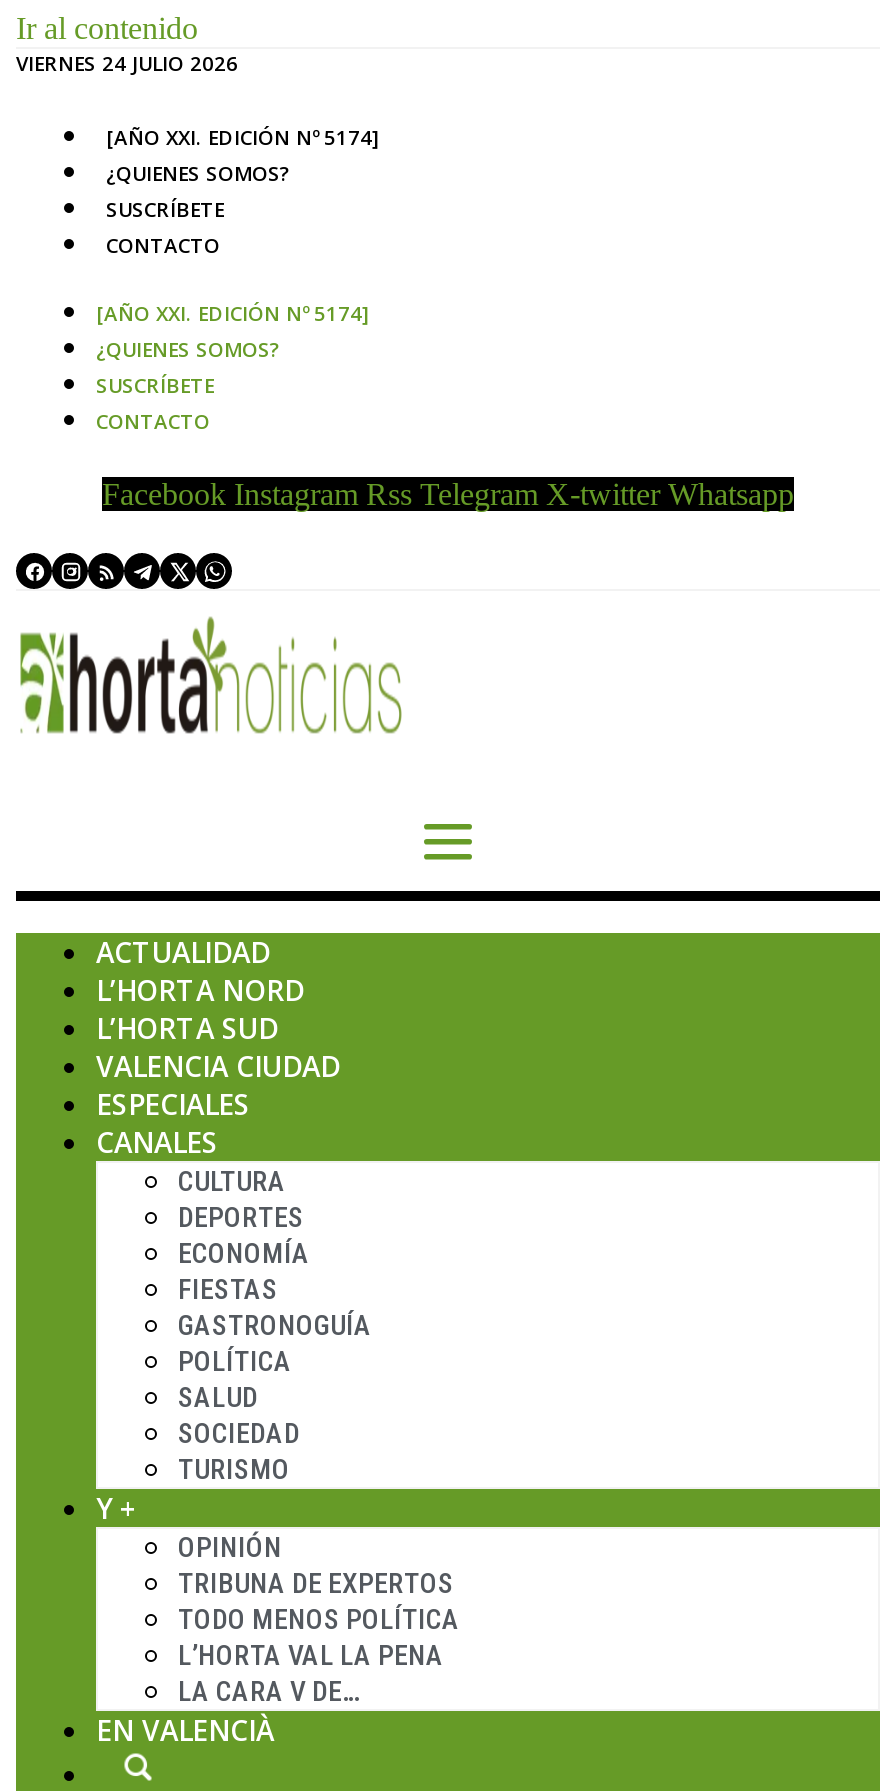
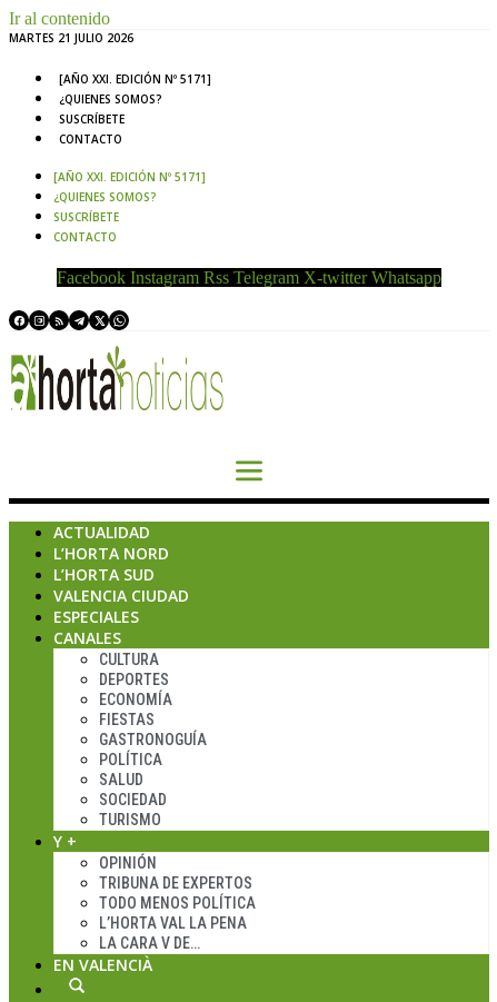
[16,49,238,77] VIERNES 24 JULIO 2026 -> [9,30,133,46] MARTES 21 JULIO 2026
[106,123,380,151] [AÑO XXI. EDICIÓN Nº 5174] -> [59,71,211,87] [AÑO XXI. EDICIÓN Nº 5171]
[96,299,370,327] [AÑO XXI. EDICIÓN Nº 5174] -> [53,169,206,185] [AÑO XXI. EDICIÓN Nº 5171]

